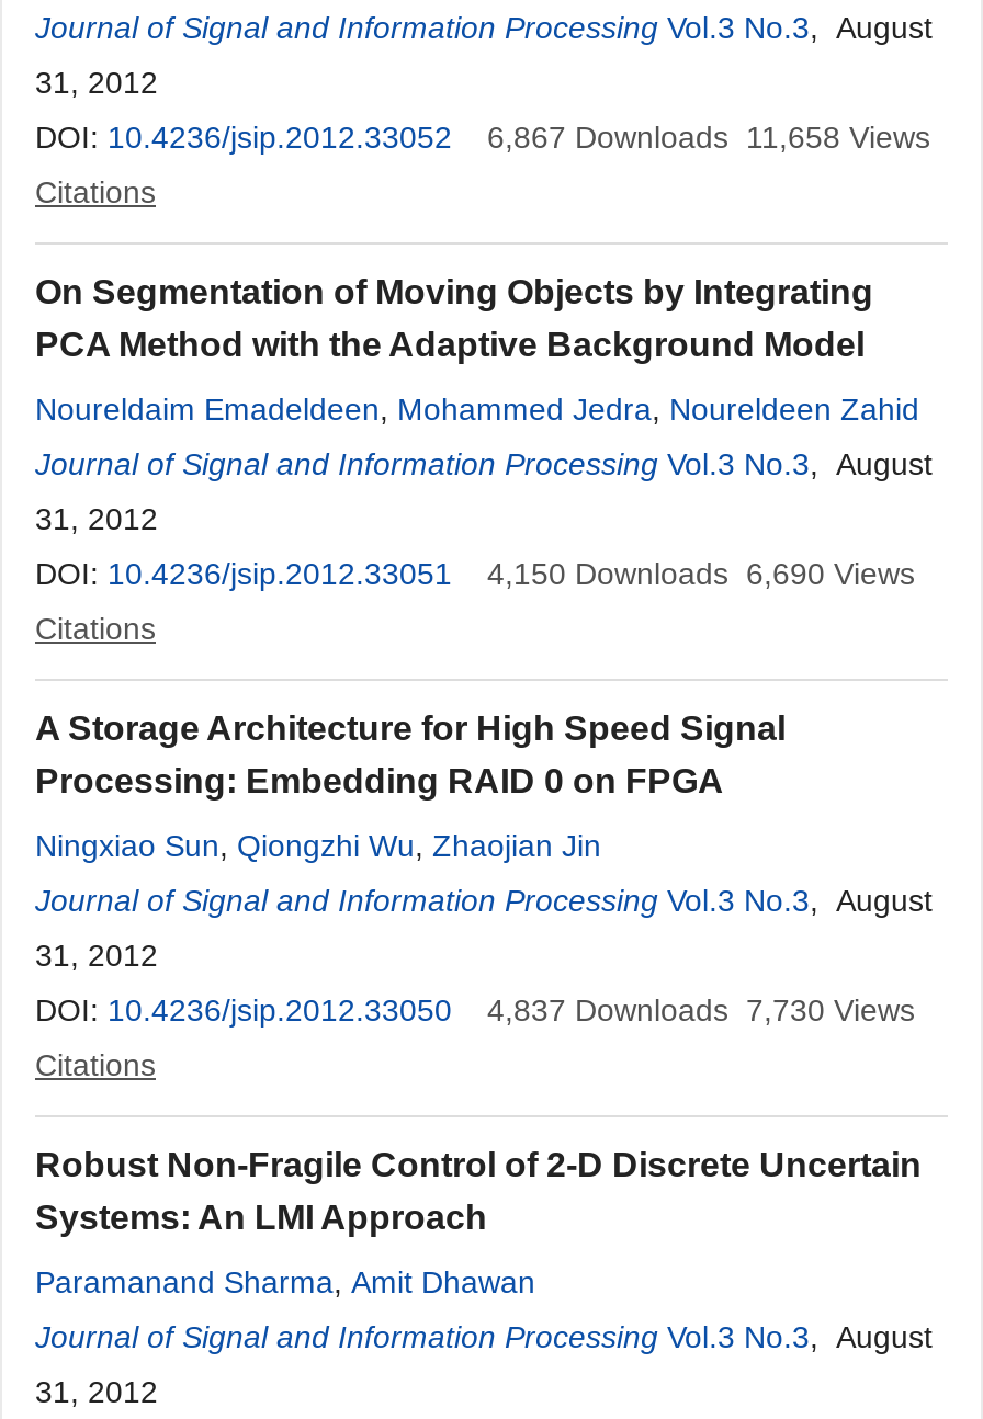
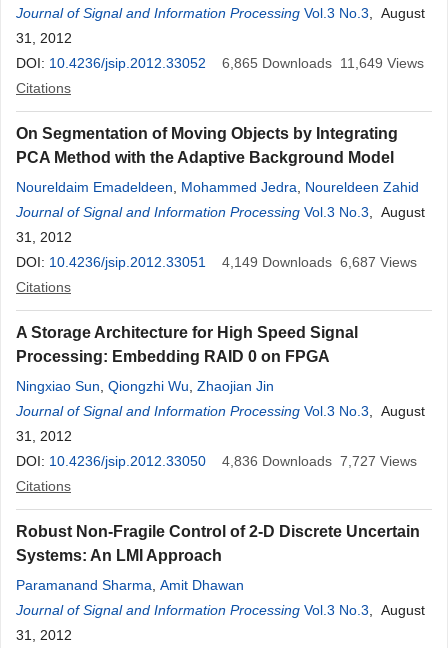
[487,120,930,155] 6,867 Downloads 11,658 Views -> [222,55,424,71] 6,865 Downloads 11,649 Views
[487,556,915,591] 4,150 Downloads 6,690 Views -> [222,254,417,270] 4,149 Downloads 6,687 Views
[487,992,915,1028] 4,837 Downloads 7,730 Views -> [222,453,417,469] 4,836 Downloads 7,727 Views

